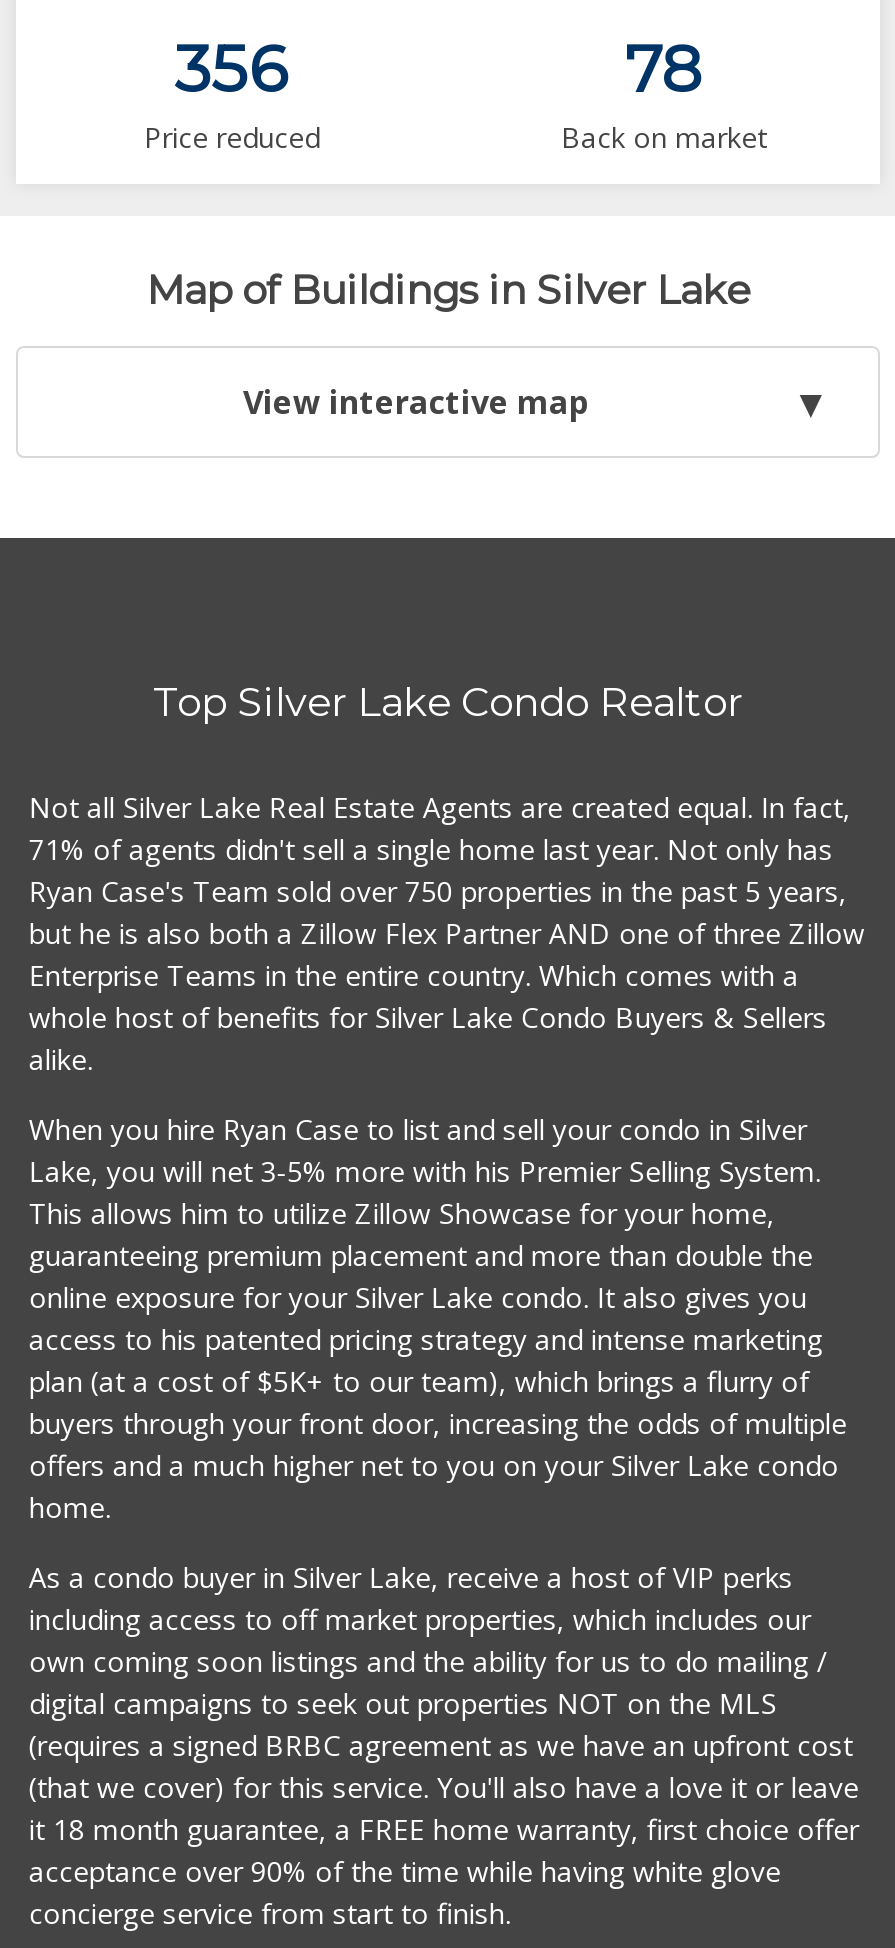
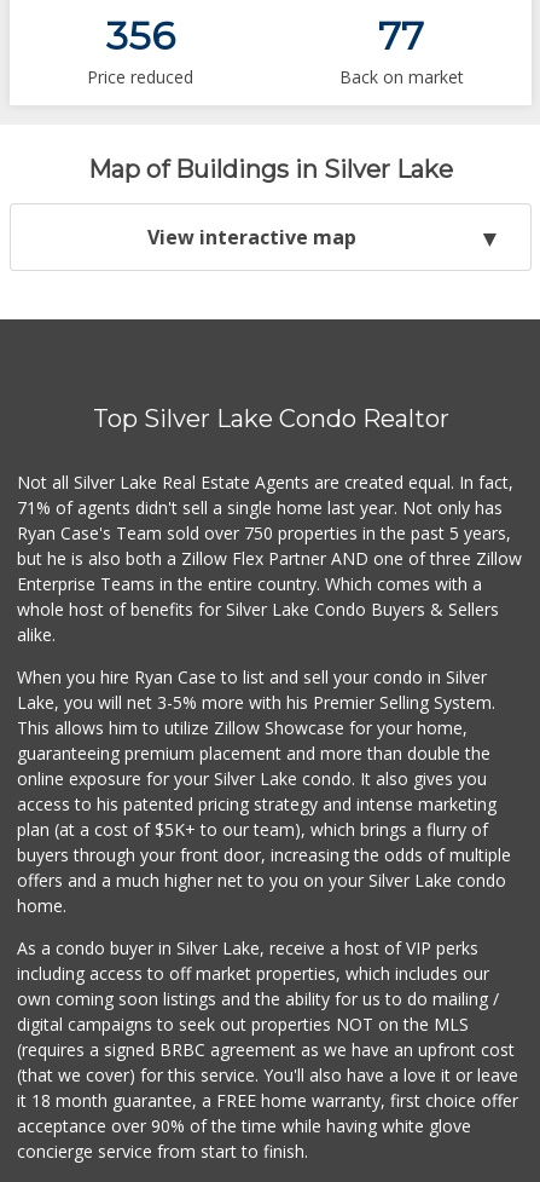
[625,30,703,108] 78 -> [378,12,424,59] 77

